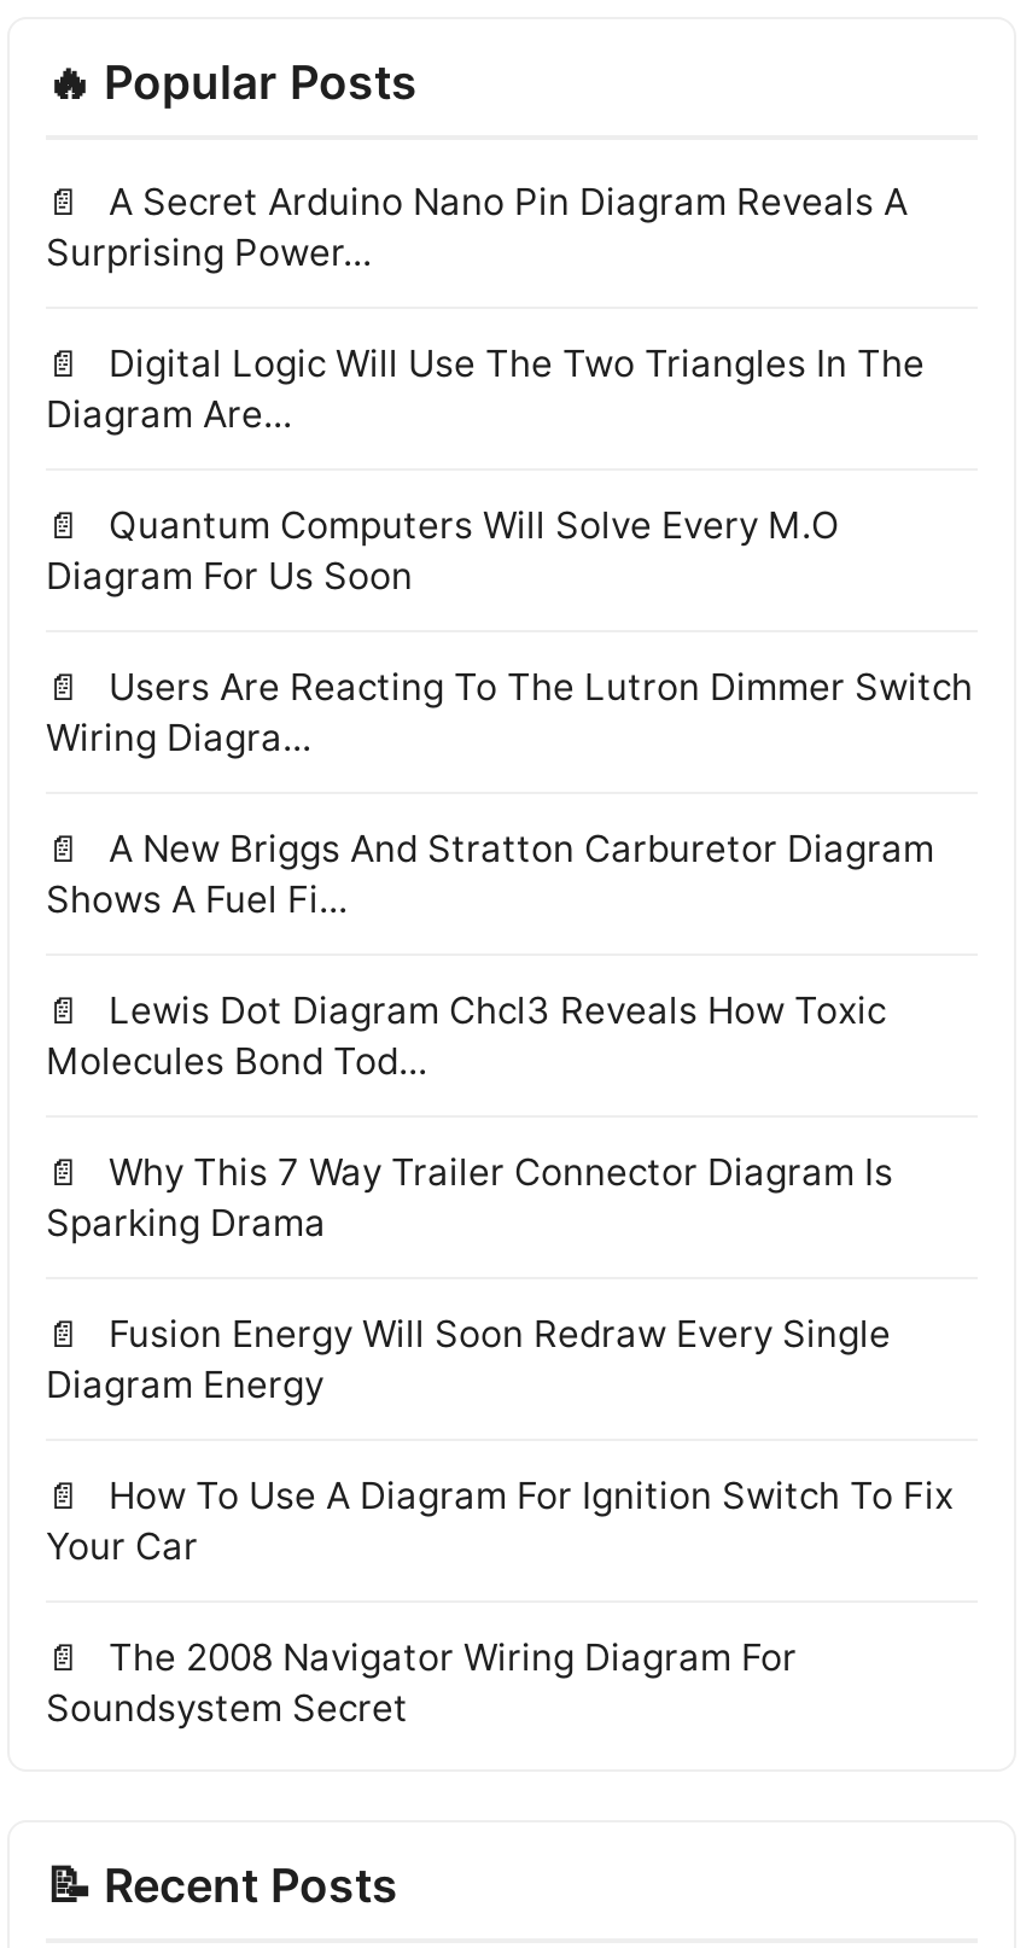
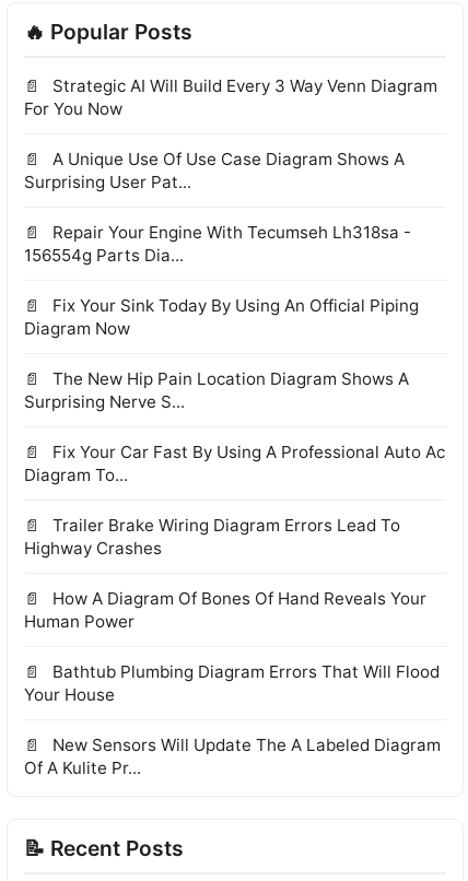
[46,179,908,276] A Secret Arduino Nano Pin Diagram Reveals A | Surprising Power... -> [24,76,437,119] Strategic AI Will Build Every 3 Way Venn Diagram | For You Now
[46,341,925,438] Digital Logic Will Use The Two Triangles In The | Diagram Are... -> [24,149,405,193] A Unique Use Of Use Case Diagram Shows A | Surprising User Pat...
[46,503,840,599] Quantum Computers Will Solve Every M.O | Diagram For Us Soon -> [24,222,411,266] Repair Your Engine With Tecumseh Lh318sa - | 156554g Parts Dia...
[46,665,973,761] Users Are Reacting To The Lutron Dimmer Switch | Wiring Diagra... -> [24,295,419,339] Fix Your Sink Today By Using An Official Piping | Diagram Now
[46,826,934,923] A New Briggs And Stratton Carburetor Diagram | Shows A Fuel Fi... -> [24,369,409,412] The New Hip Pain Location Diagram Shows A | Surprising Nerve S...
[46,988,886,1085] Lewis Dot Diagram Chcl3 Reveals How Toxic | Molecules Bond Tod... -> [24,442,445,486] Fix Your Car Fast By Using A Professional Auto Ac | Diagram To...
[46,1150,893,1246] Why This 7 Way Trailer Connector Diagram Is | Sparking Drama -> [24,515,400,559] Trailer Brake Wiring Diagram Errors Lead To | Highway Crashes
[46,1311,891,1408] Fusion Energy Will Soon Redraw Every Single | Diagram Energy -> [24,588,426,632] How A Diagram Of Bones Of Hand Reveals Your | Human Power
[46,1473,954,1570] How To Use A Diagram For Ignition Switch To Fix | Your Car -> [24,662,440,705] Bathtub Plumbing Diagram Errors That Will Flood | Your House
[46,1635,797,1731] The 2008 Navigator Wiring Diagram For | Soundsystem Secret -> [24,735,441,779] New Sensors Will Update The A Labeled Diagram | Of A Kulite Pr...

